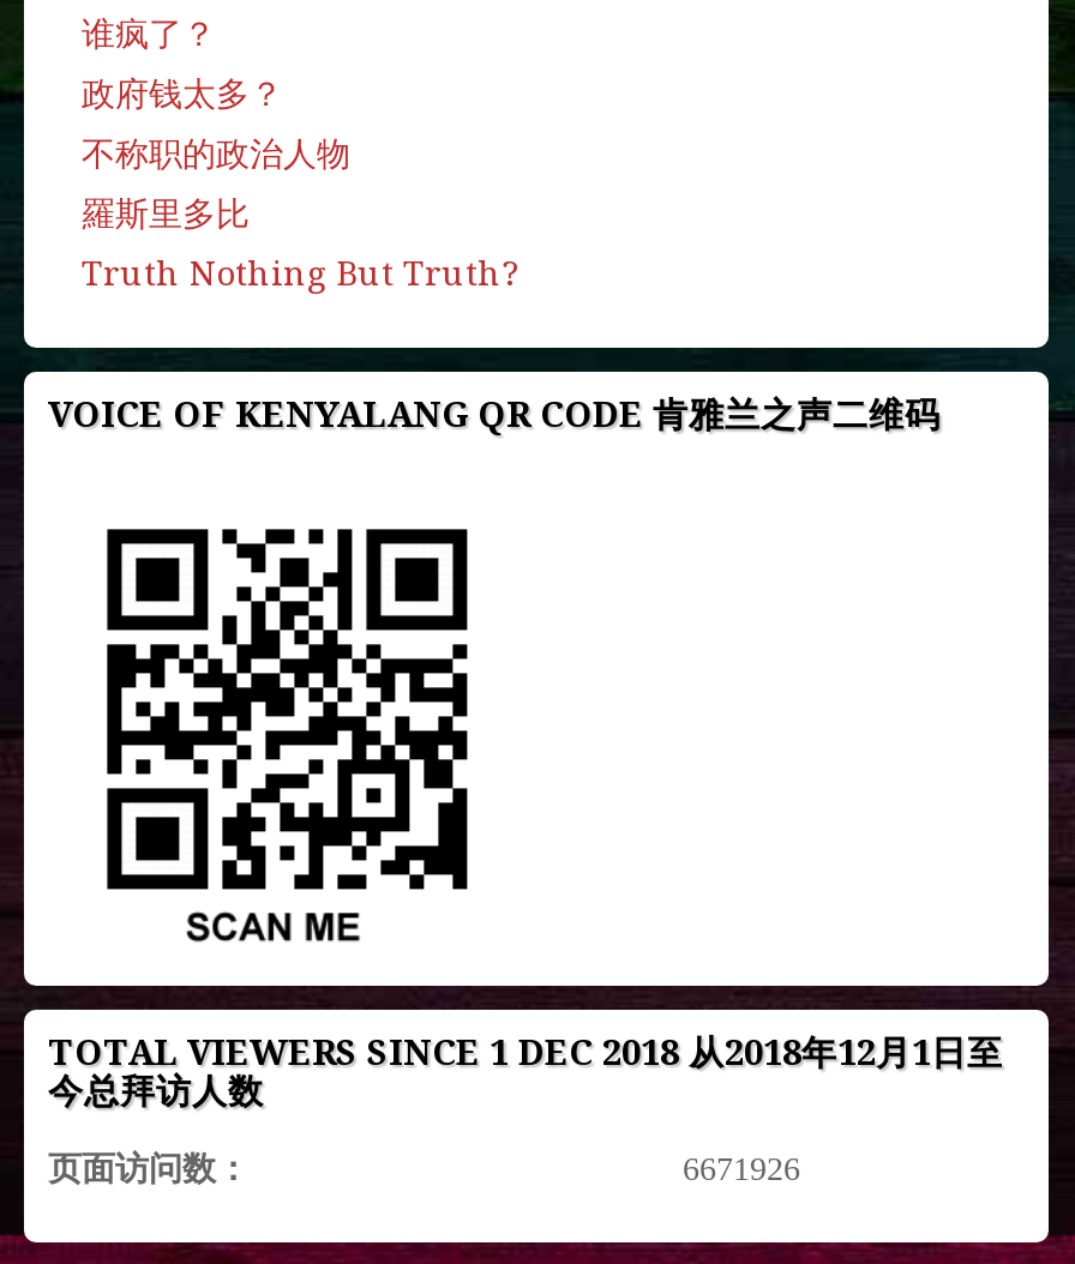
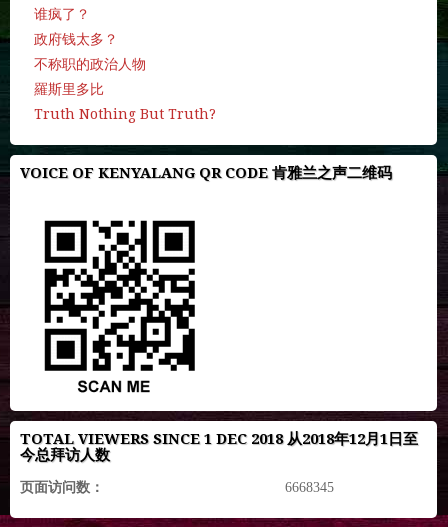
[683,1152,800,1188] 6671926 -> [284,480,333,495] 6668345

